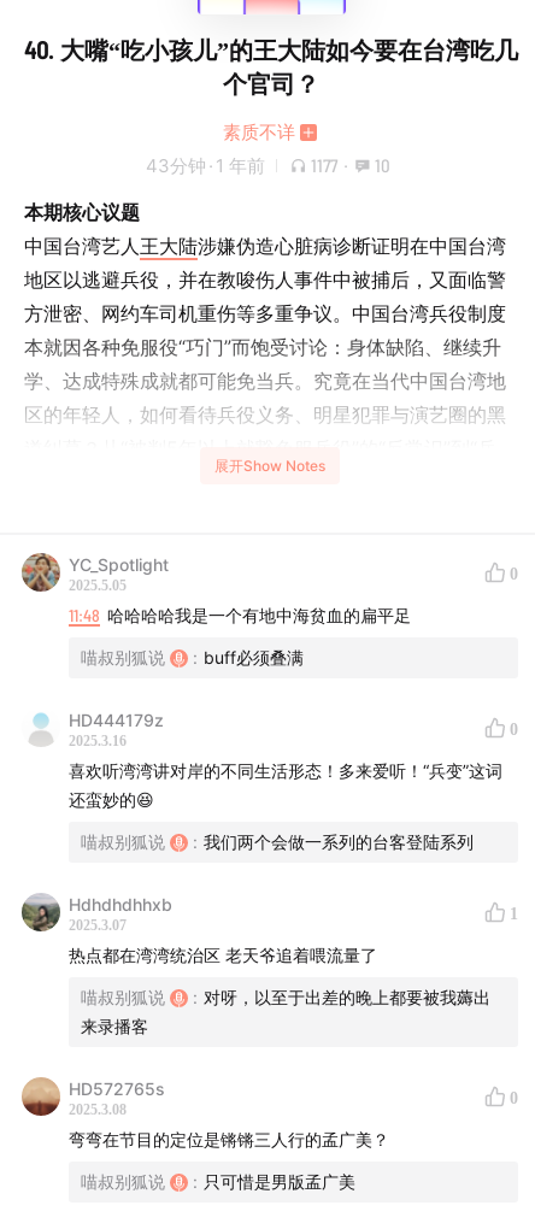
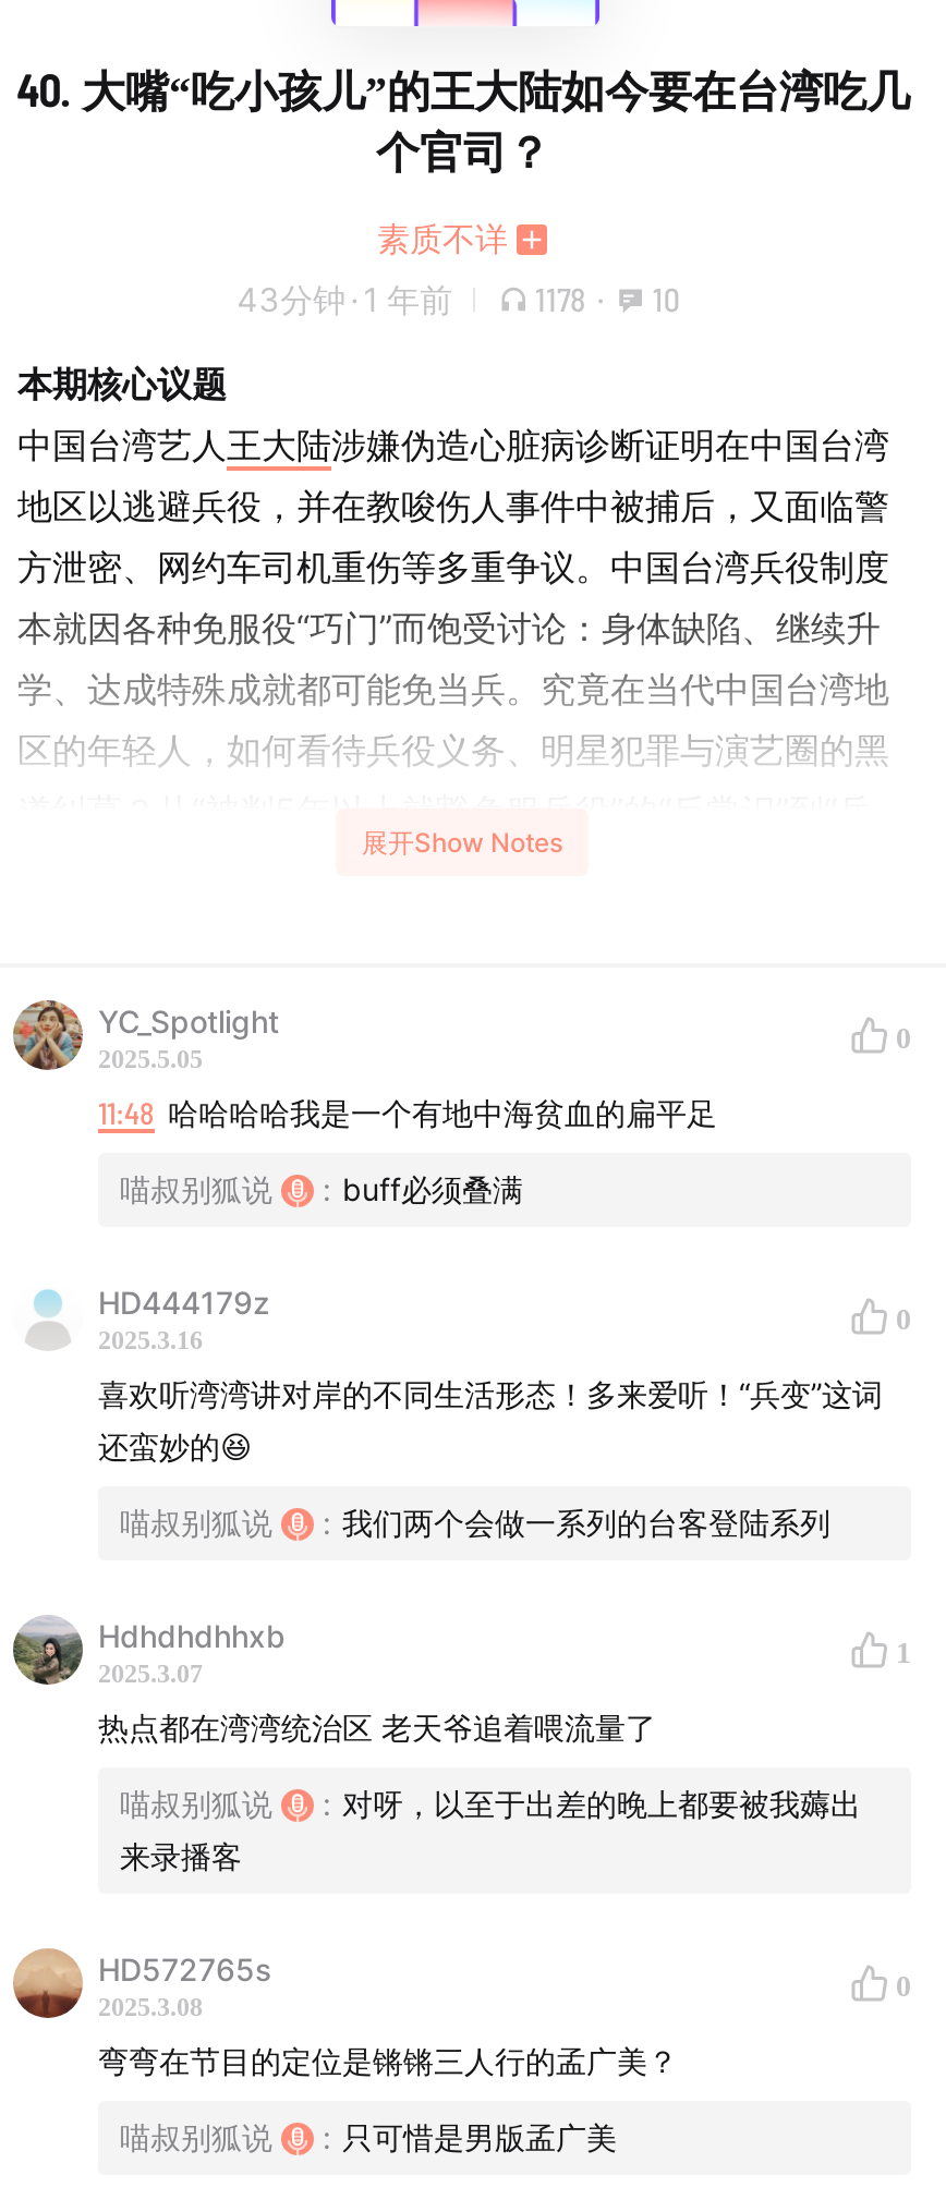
[146,154,390,177] 43分钟 · 1 年前 1177 · 10 -> [237,279,681,320] 43分钟 · 1 年前 1178 · 10

